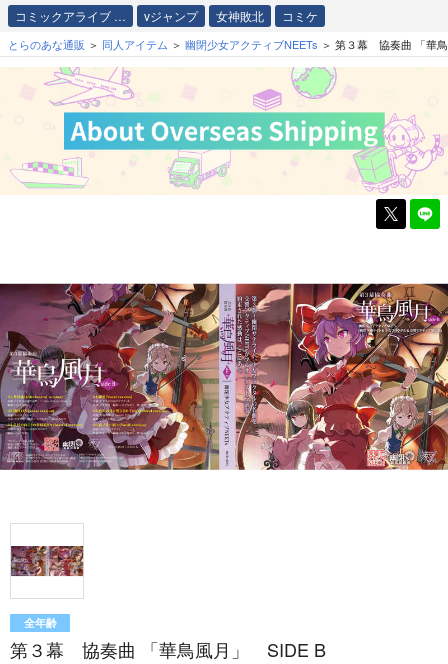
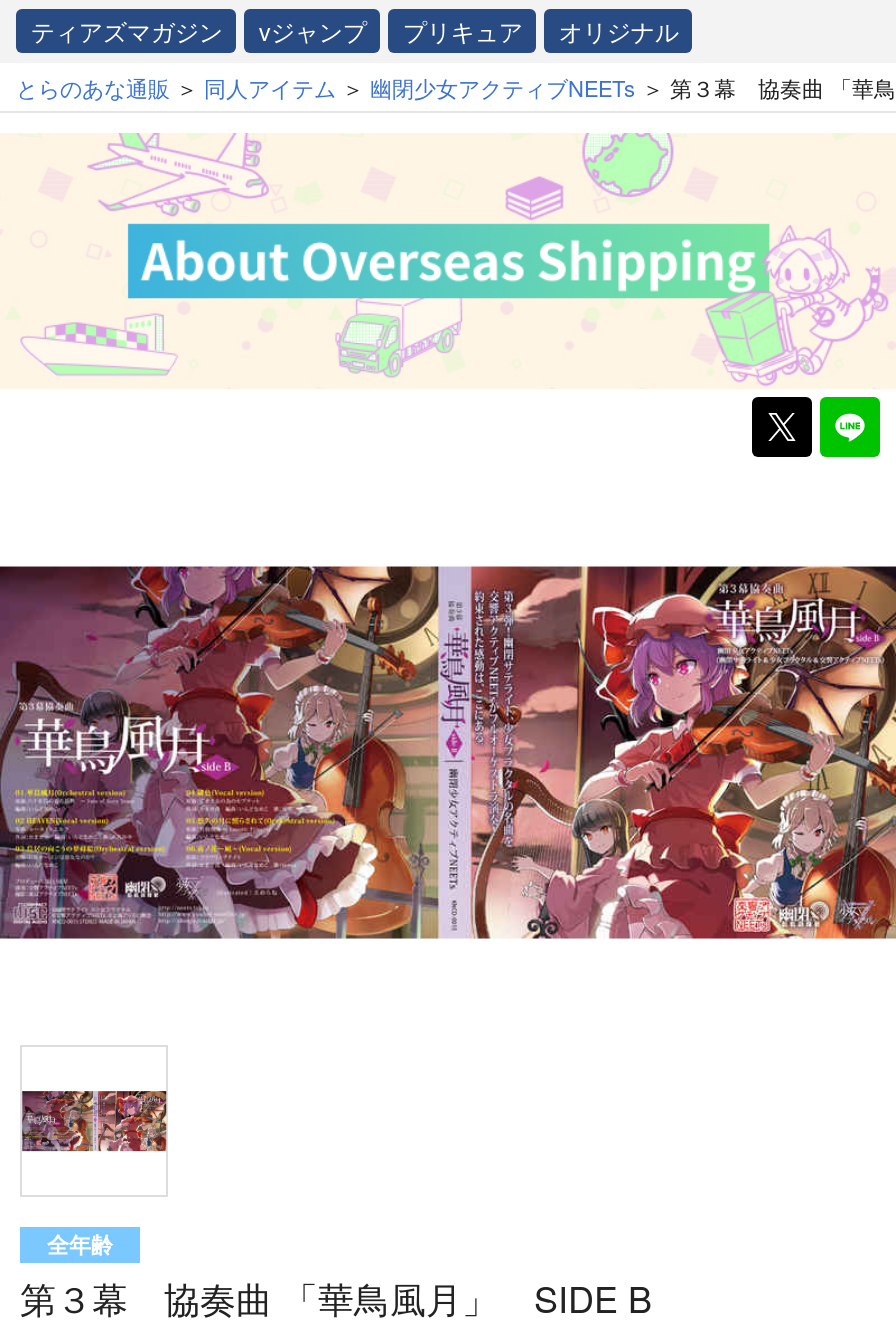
[15,7,126,24] コミックアライブ … -> [31,13,223,47] ティアズマガジン
[216,7,318,24] 女神敗北 | コミケ -> [403,13,679,47] プリキュア | オリジナル

